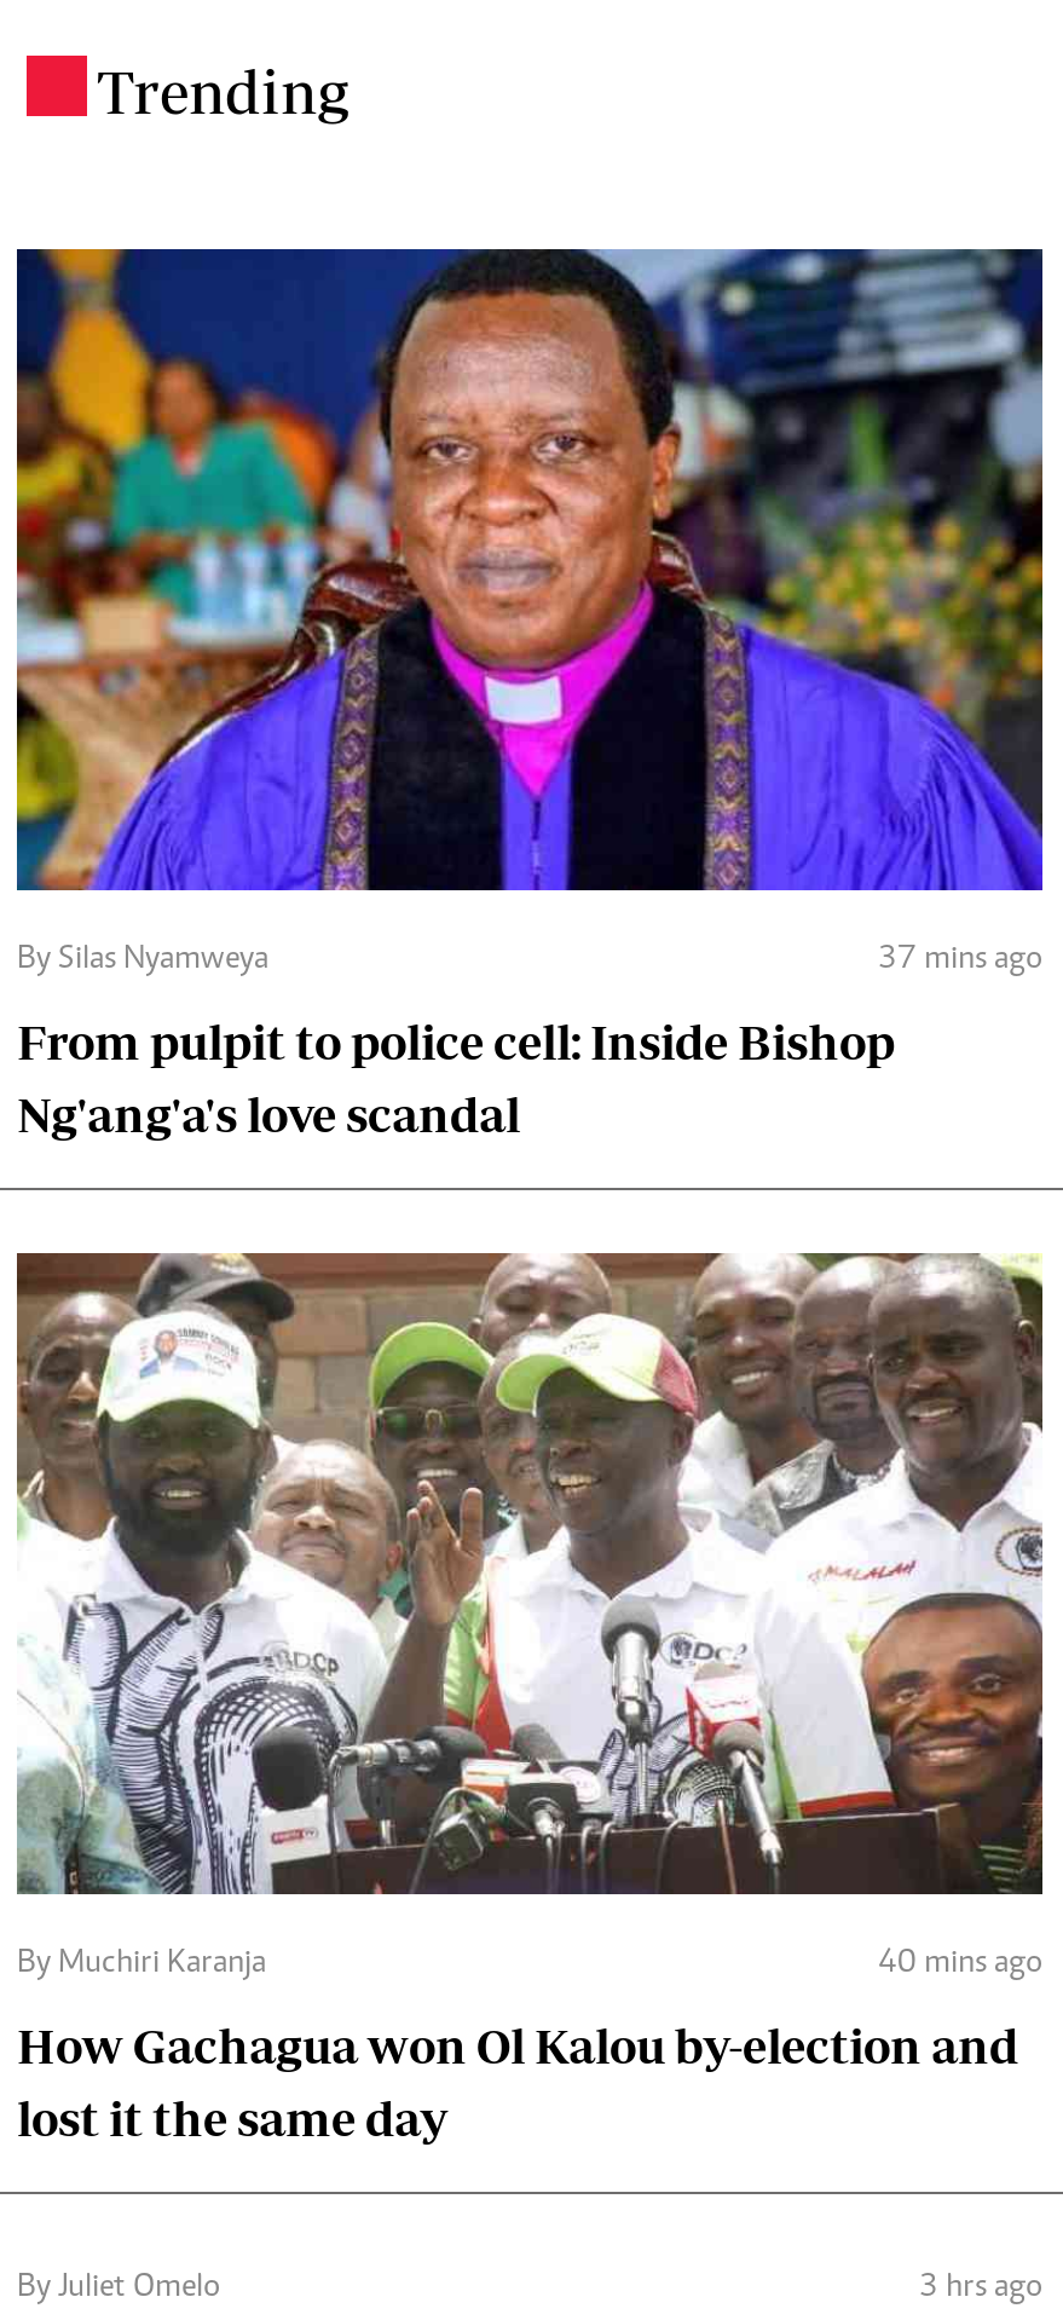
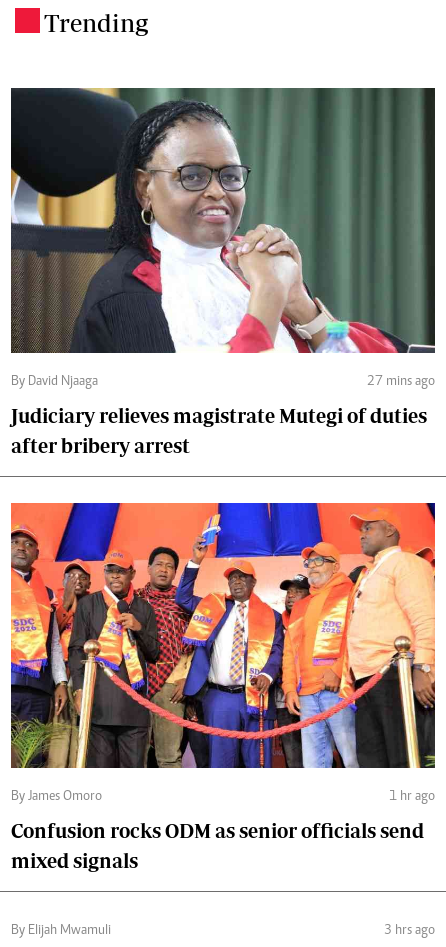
[15,246,1045,977] [image] | By Silas Nyamweya | 37 mins ago -> [10,87,436,389] [image] | By David Njaaga | 27 mins ago
[17,1013,895,1141] From pulpit to police cell: Inside Bishop | Ng'ang'a's love scandal -> [11,404,427,457] Judiciary relieves magistrate Mutegi of duties | after bribery arrest
[15,1250,1045,1981] [image] | By Muchiri Karanja | 40 mins ago -> [10,502,436,804] [image] | By James Omoro | 1 hr ago
[17,2017,1018,2145] How Gachagua won Ol Kalou by-election and | lost it the same day -> [11,819,424,872] Confusion rocks ODM as senior officials send | mixed signals
[17,2271,220,2305] By Juliet Omelo -> [11,924,111,938] By Elijah Mwamuli

